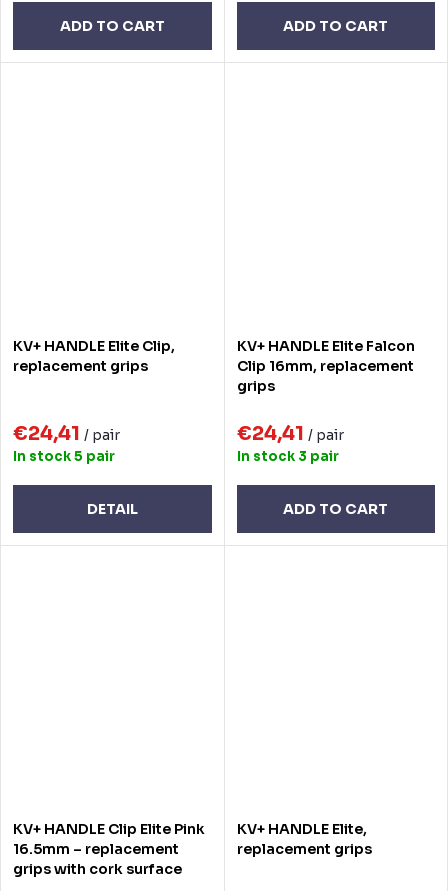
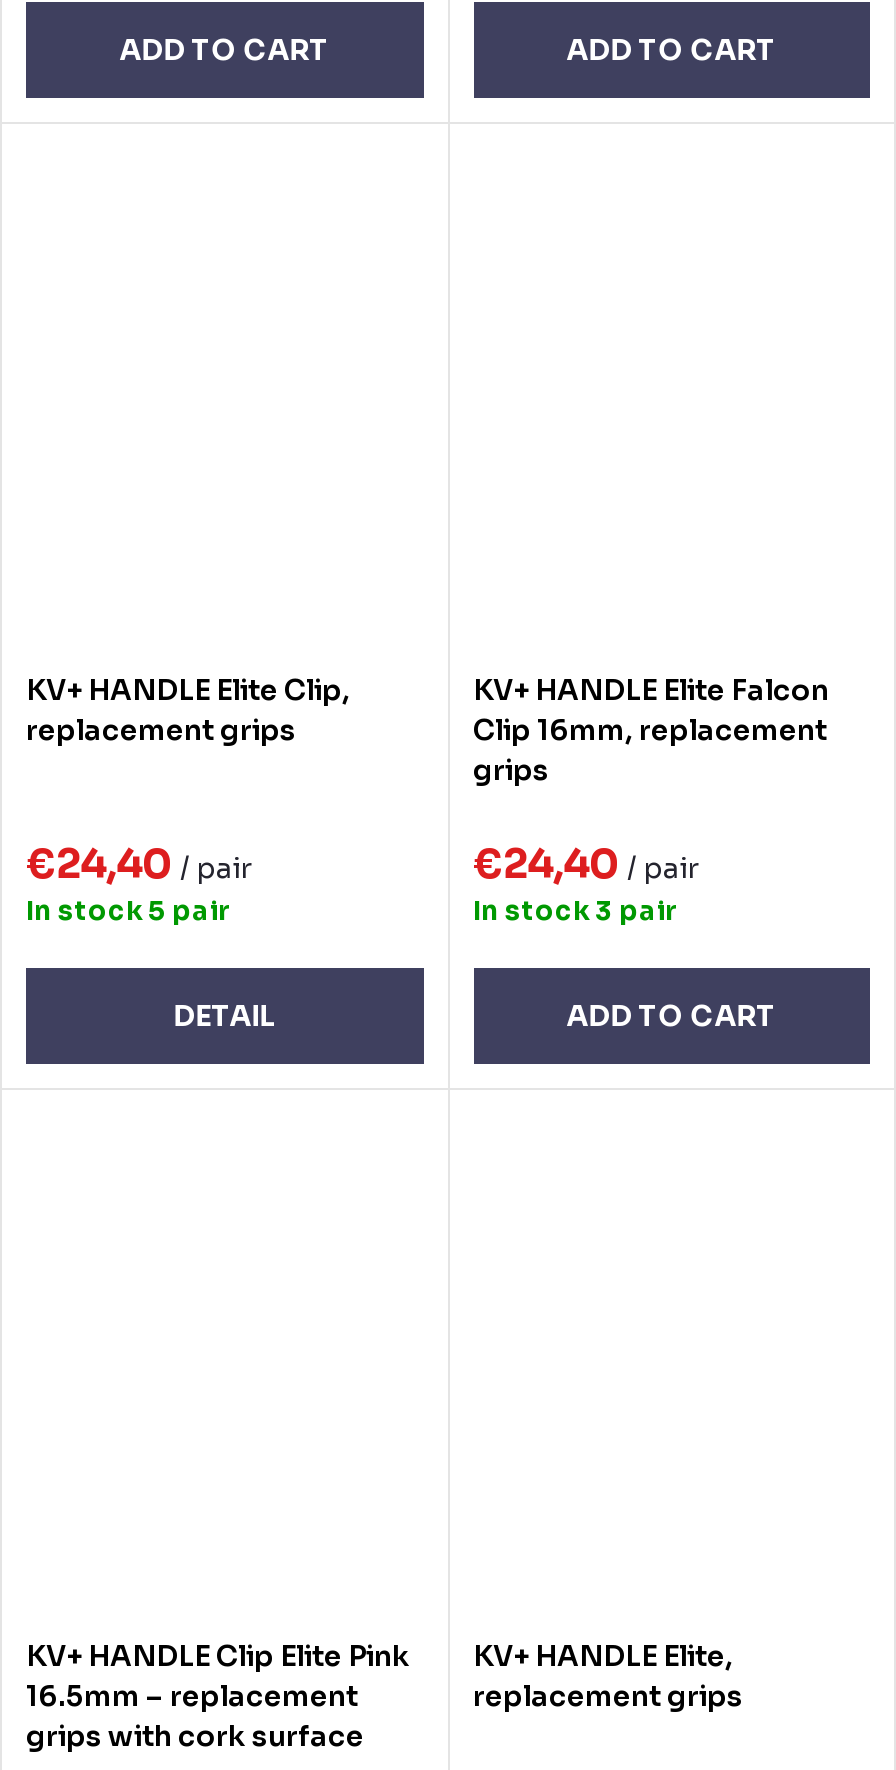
[13,420,120,445] €24,41 / pair -> [26,839,252,889] €24,40 / pair
[236,420,343,445] €24,41 / pair -> [473,839,699,889] €24,40 / pair

